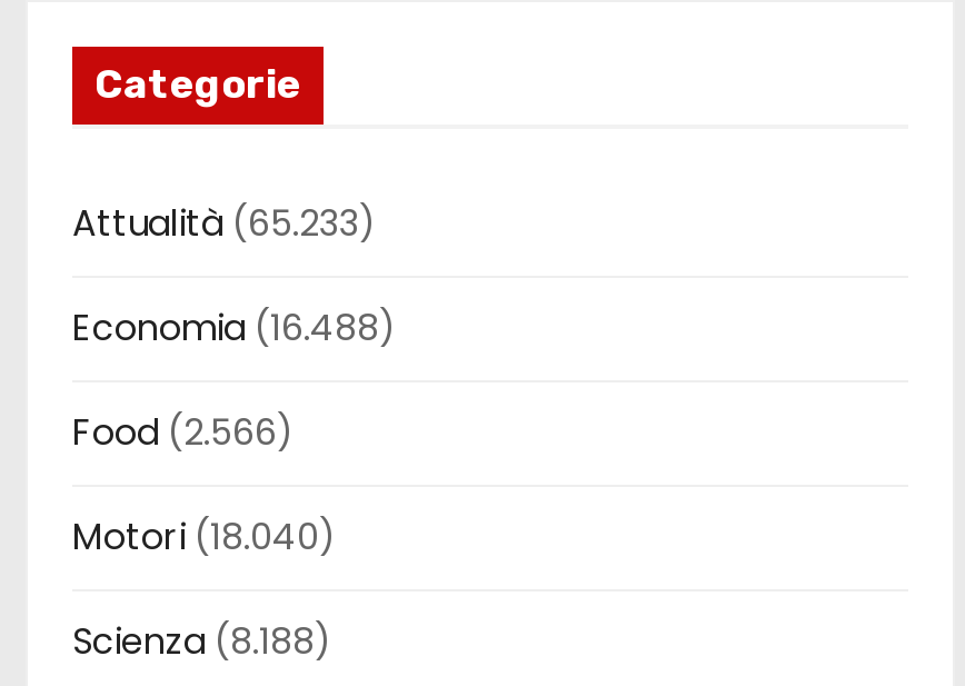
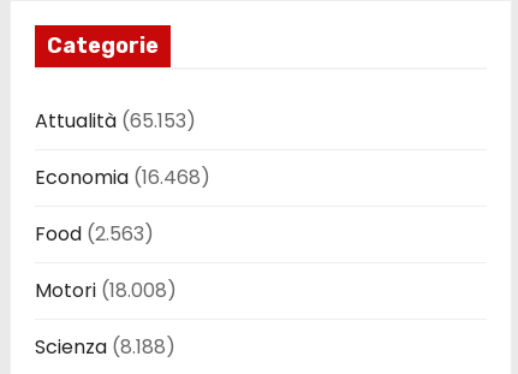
[72,198,377,249] Attualità (65.233) -> [35,107,196,135] Attualità (65.153)
[72,302,397,354] Economia (16.488) -> [35,164,210,191] Economia (16.468)
[72,407,295,458] Food (2.566) -> [35,220,154,248] Food (2.563)
[72,511,337,563] Motori (18.040) -> [35,277,177,304] Motori (18.008)

